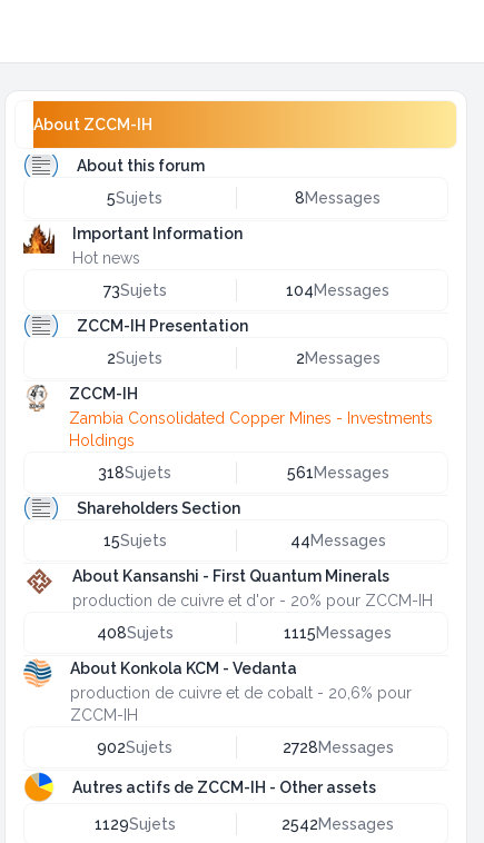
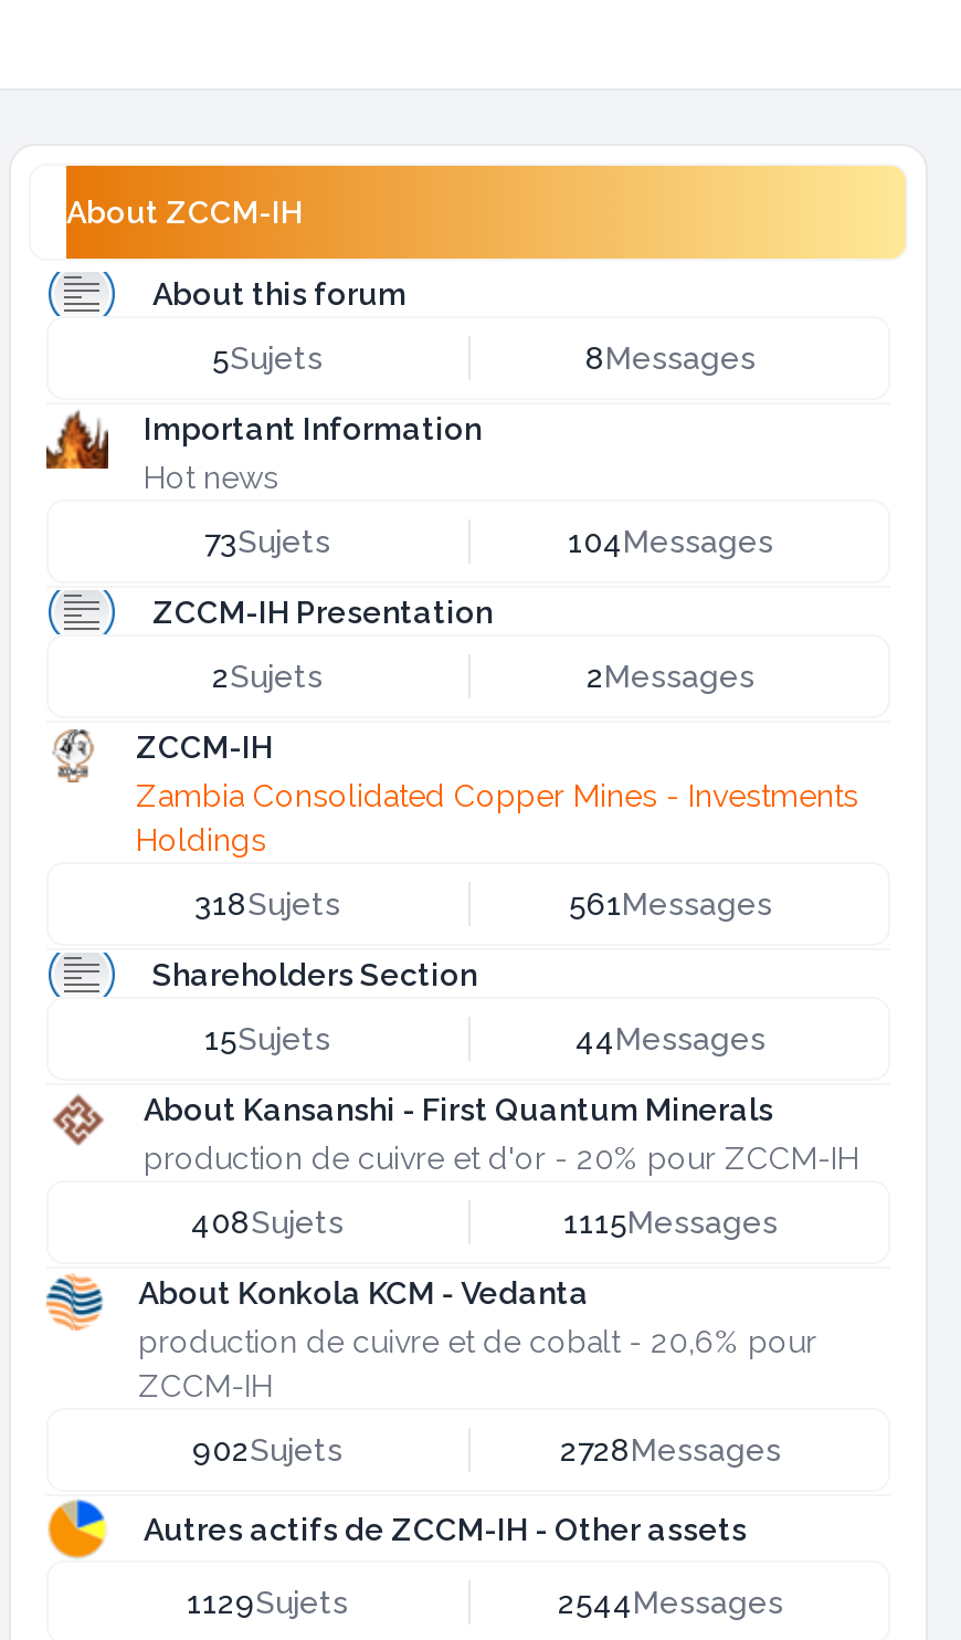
[281,815,394,833] 2542Messages -> [558,1585,783,1620] 2544Messages

